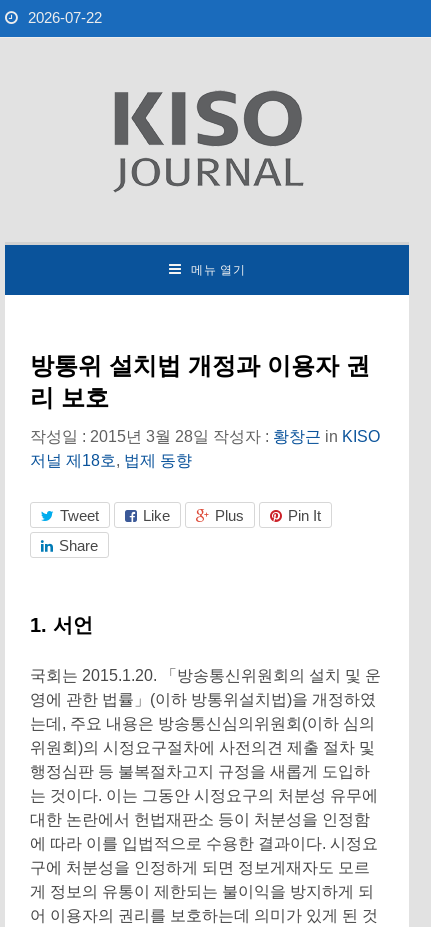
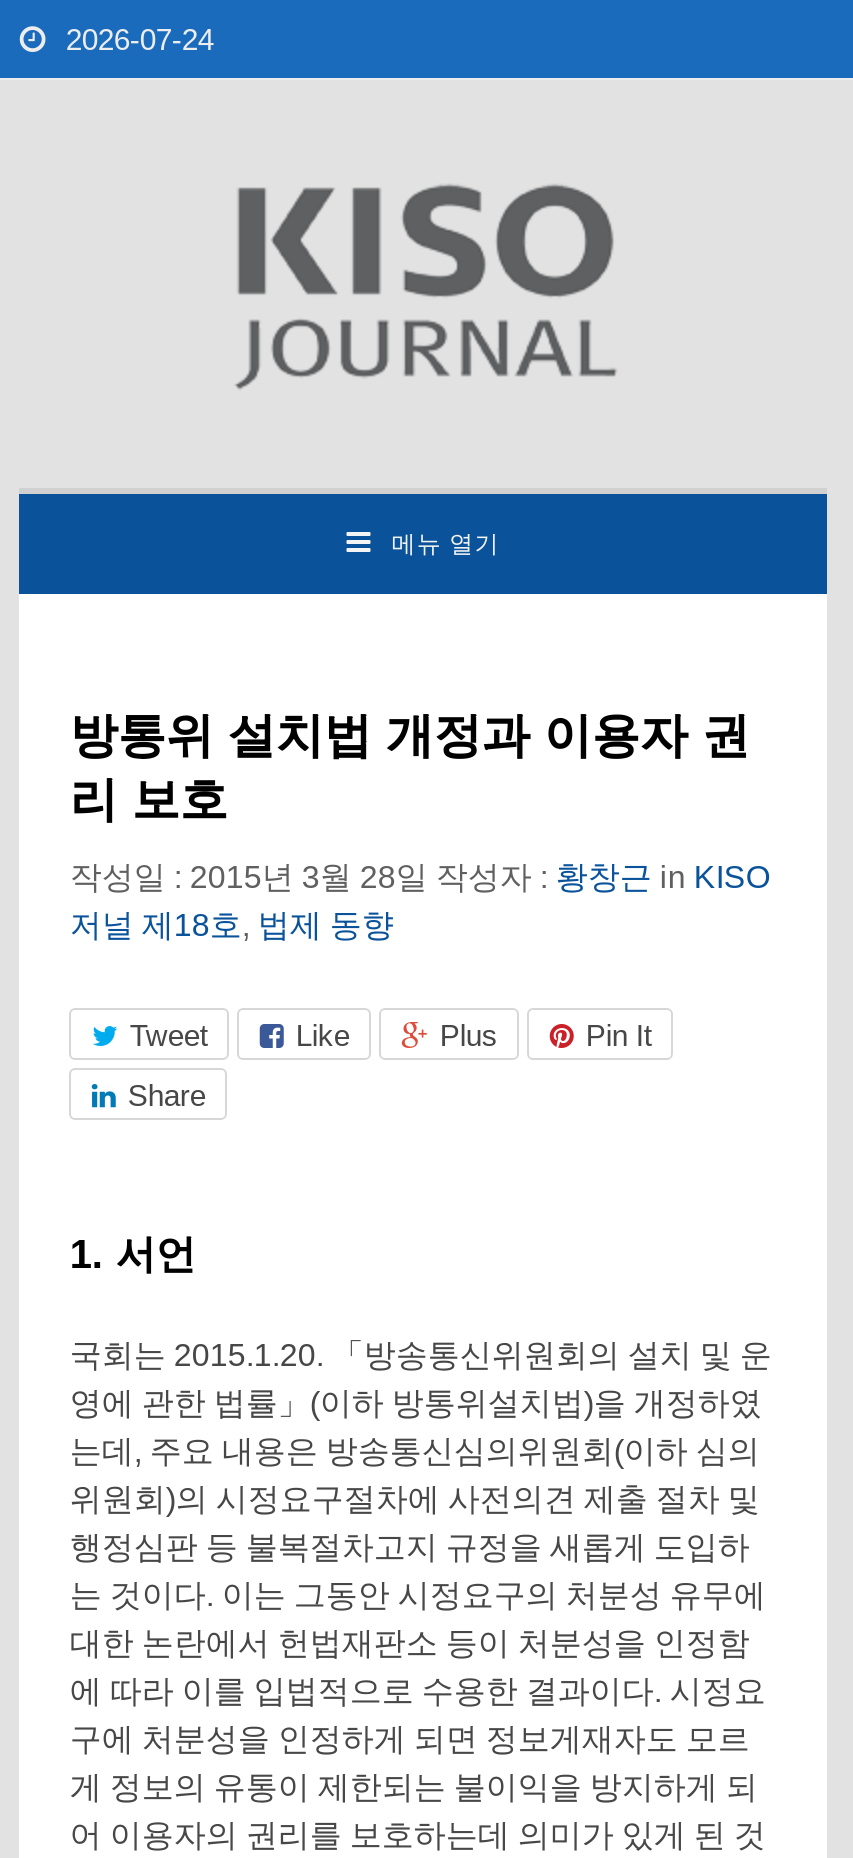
[28,9,102,26] 2026-07-22 -> [66,22,214,56] 2026-07-24

